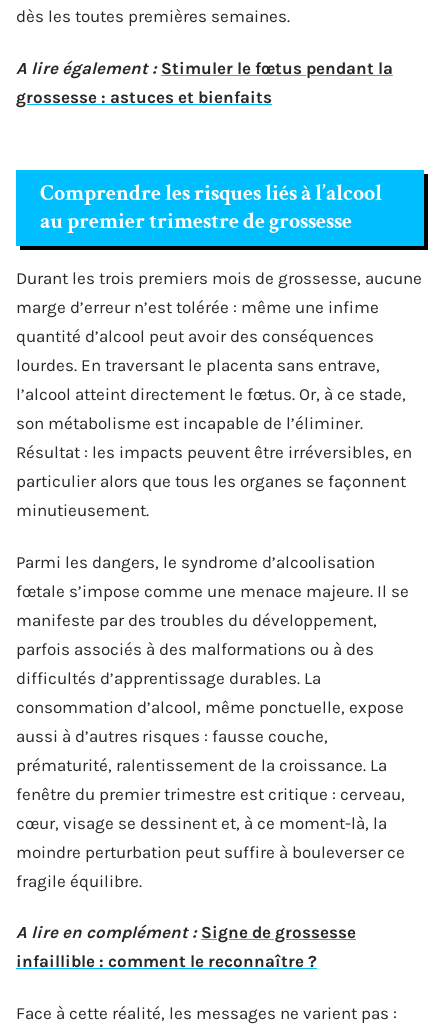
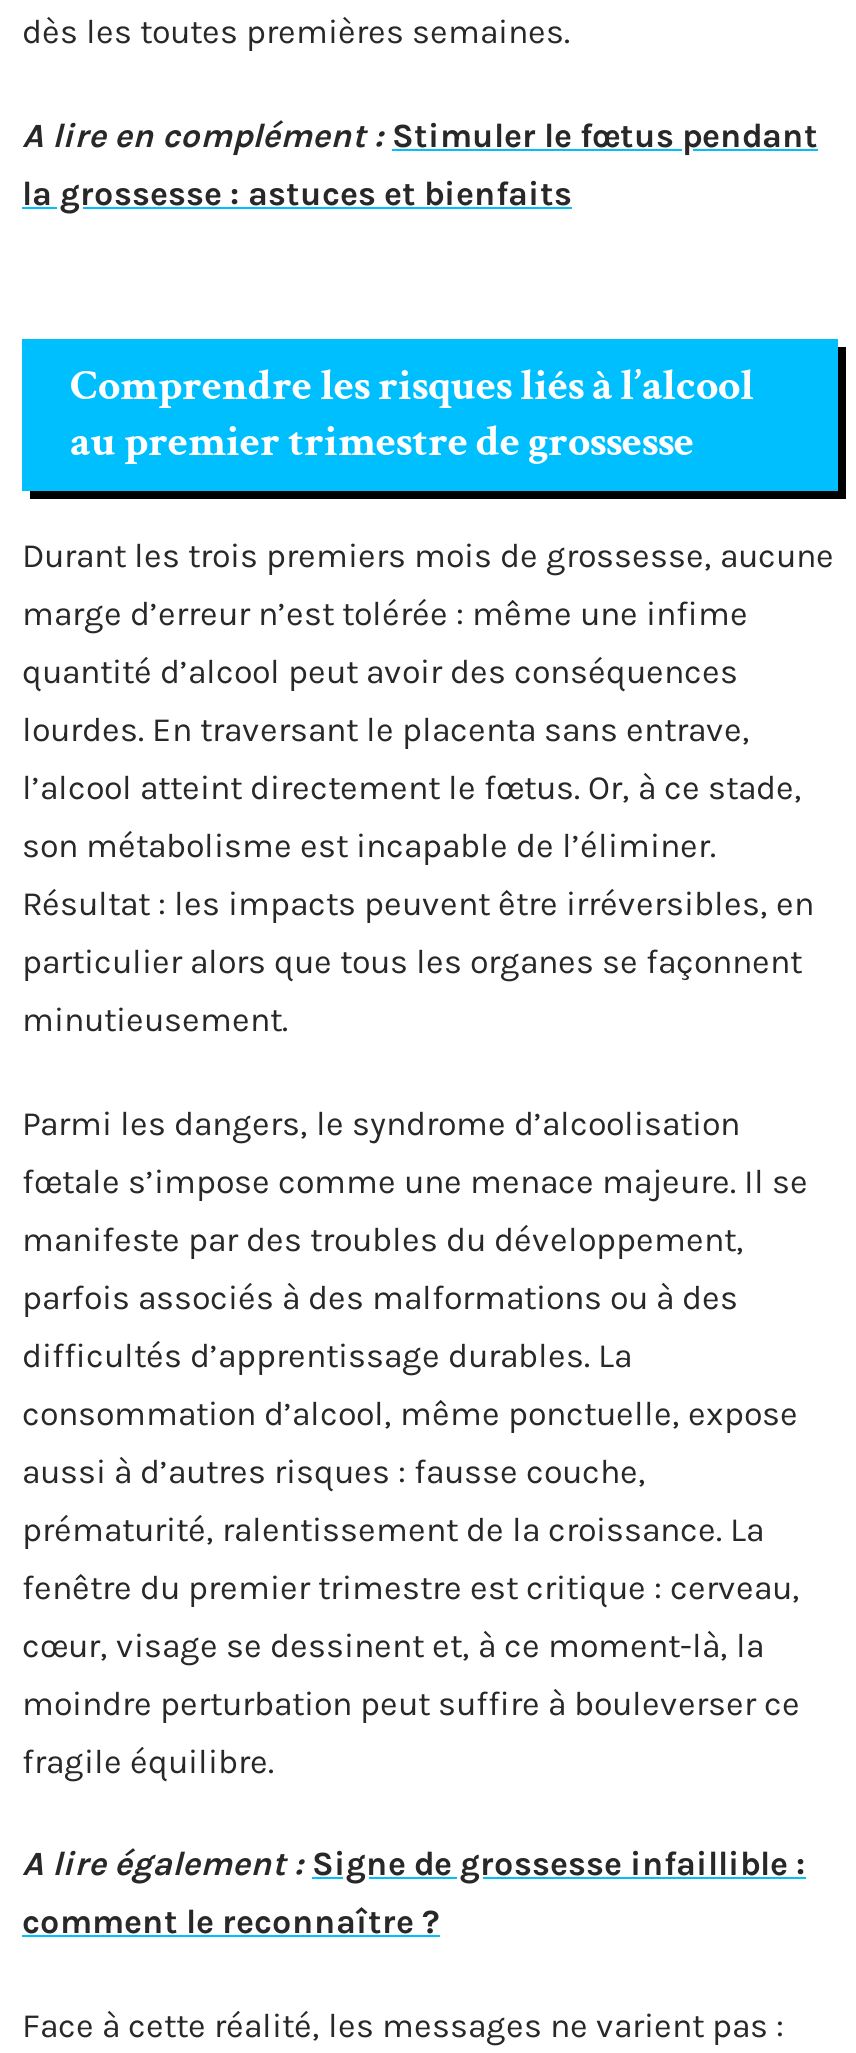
[16,57,393,106] A lire également : Stimuler le fœtus pendant la | grossesse : astuces et bienfaits -> [22,114,818,212] A lire en complément : Stimuler le fœtus pendant | la grossesse : astuces et bienfaits
[16,922,356,971] A lire en complément : Signe de grossesse | infaillible : comment le reconnaître ? -> [22,1843,806,1941] A lire également : Signe de grossesse infaillible : | comment le reconnaître ?

